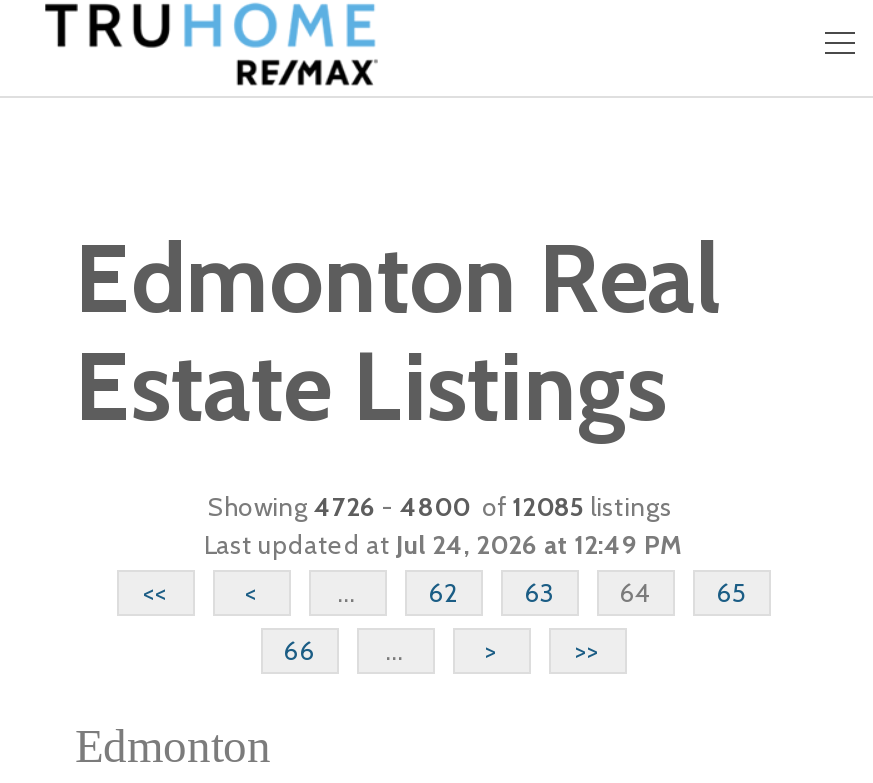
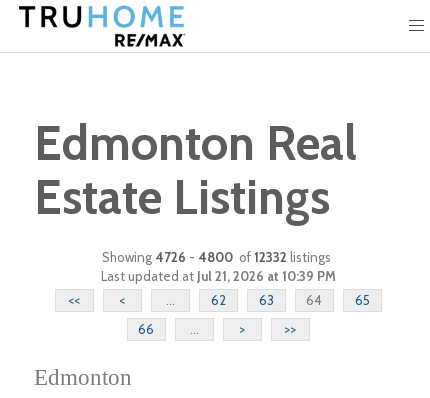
[208,490,678,522] Showing 4726 - 4800 of 12085 listings -> [102,249,334,265] Showing 4726 - 4800 of 12332 listings
[204,528,682,560] Last updated at Jul 24, 2026 at 12:49 PM -> [100,268,335,284] Last updated at Jul 21, 2026 at 10:39 PM

